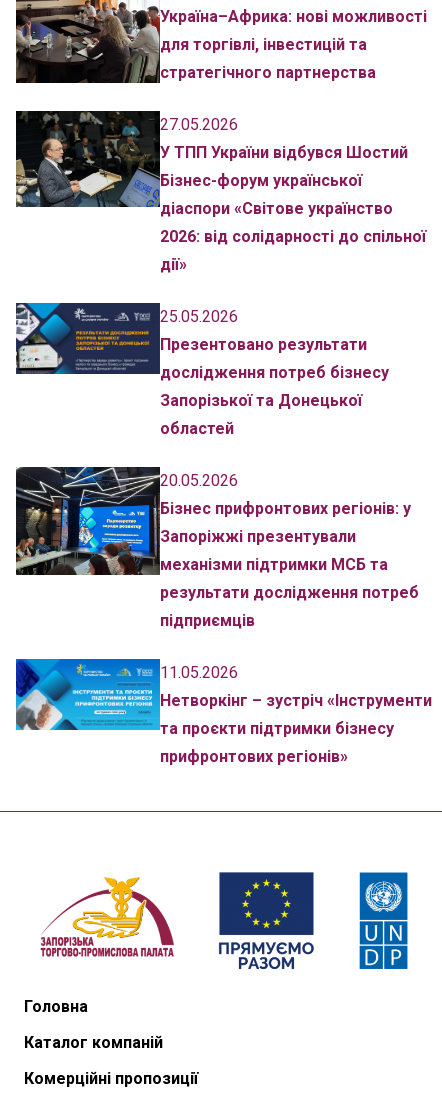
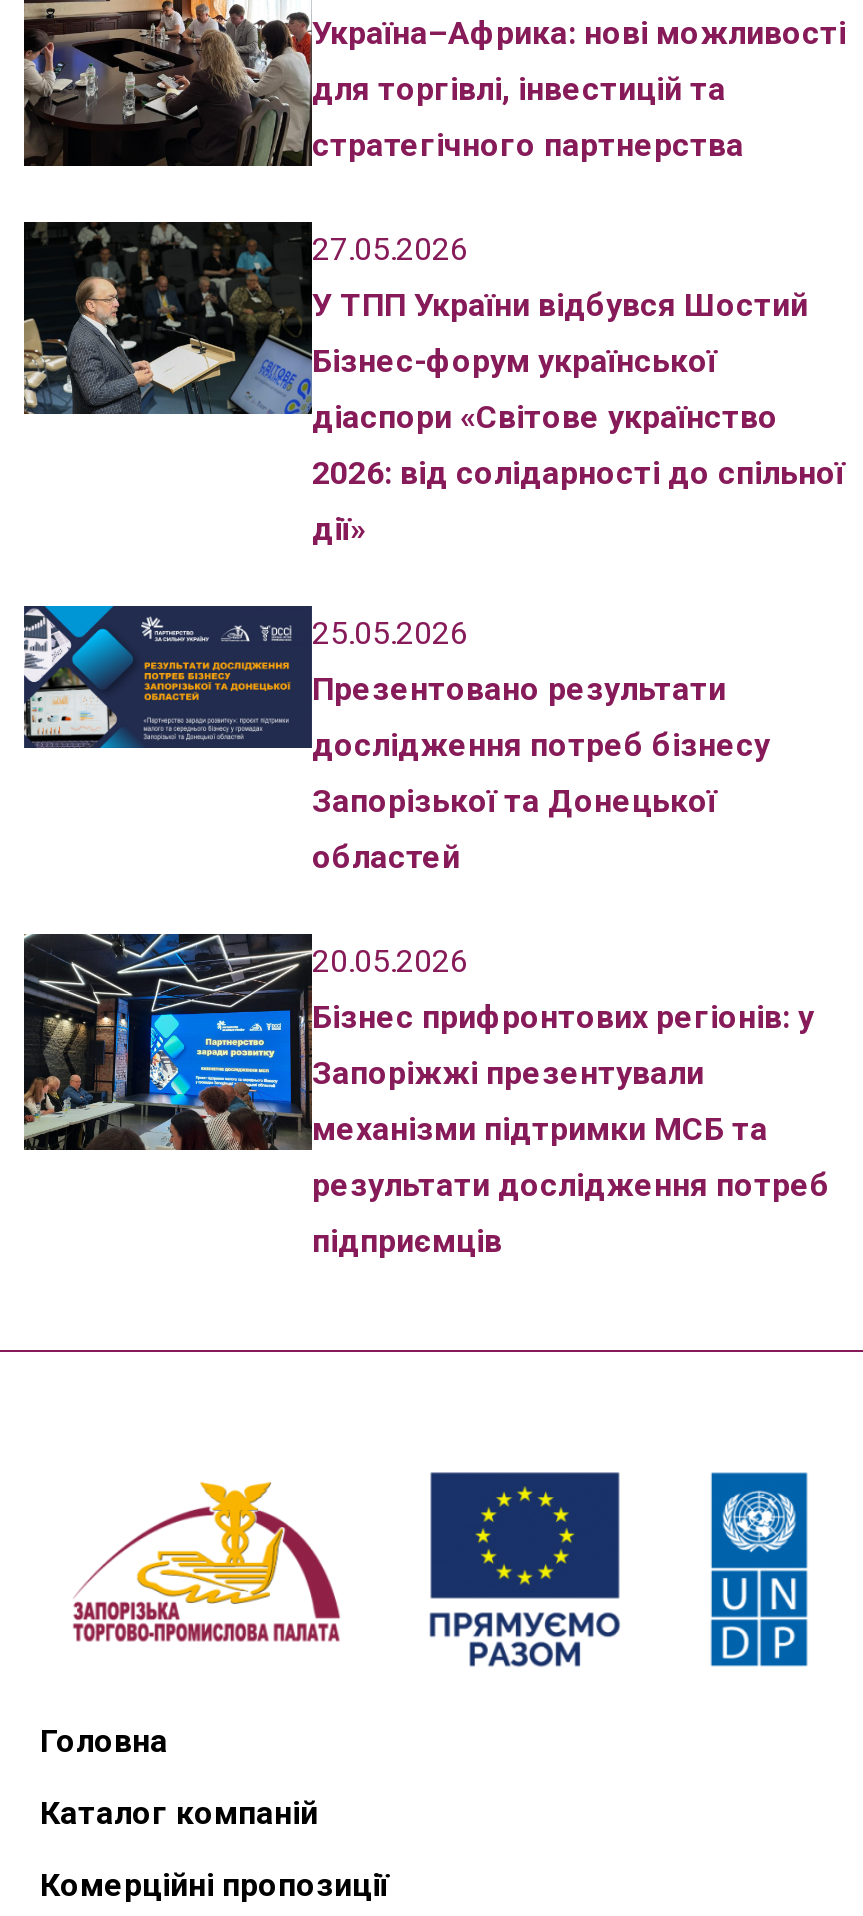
[15,658,432,765] [image] | 11.05.2026 | Нетворкінг – зустріч «Інструменти | та проєкти підтримки бізнесу | прифронтових регіонів» -> none

